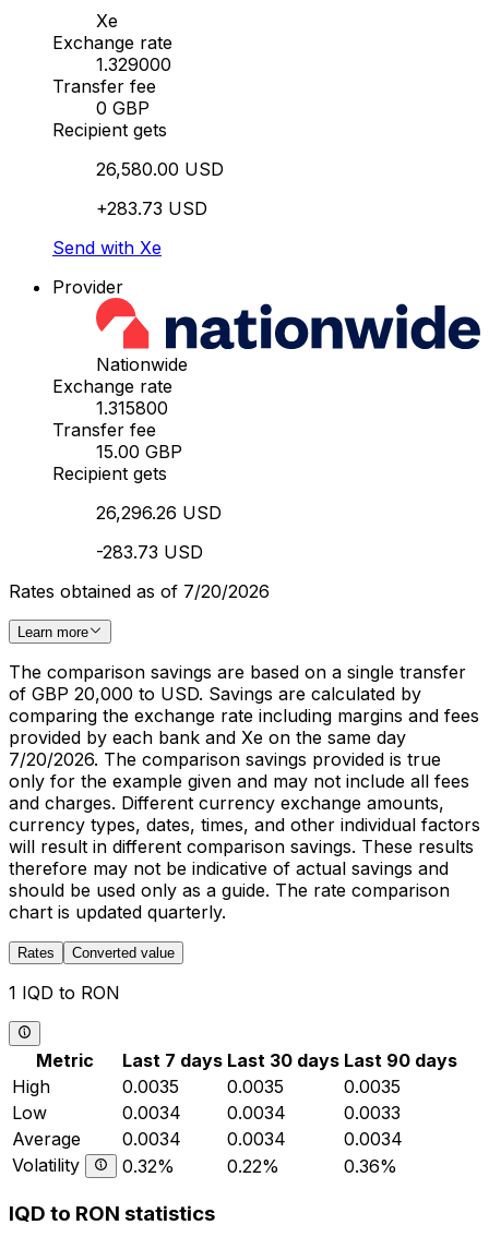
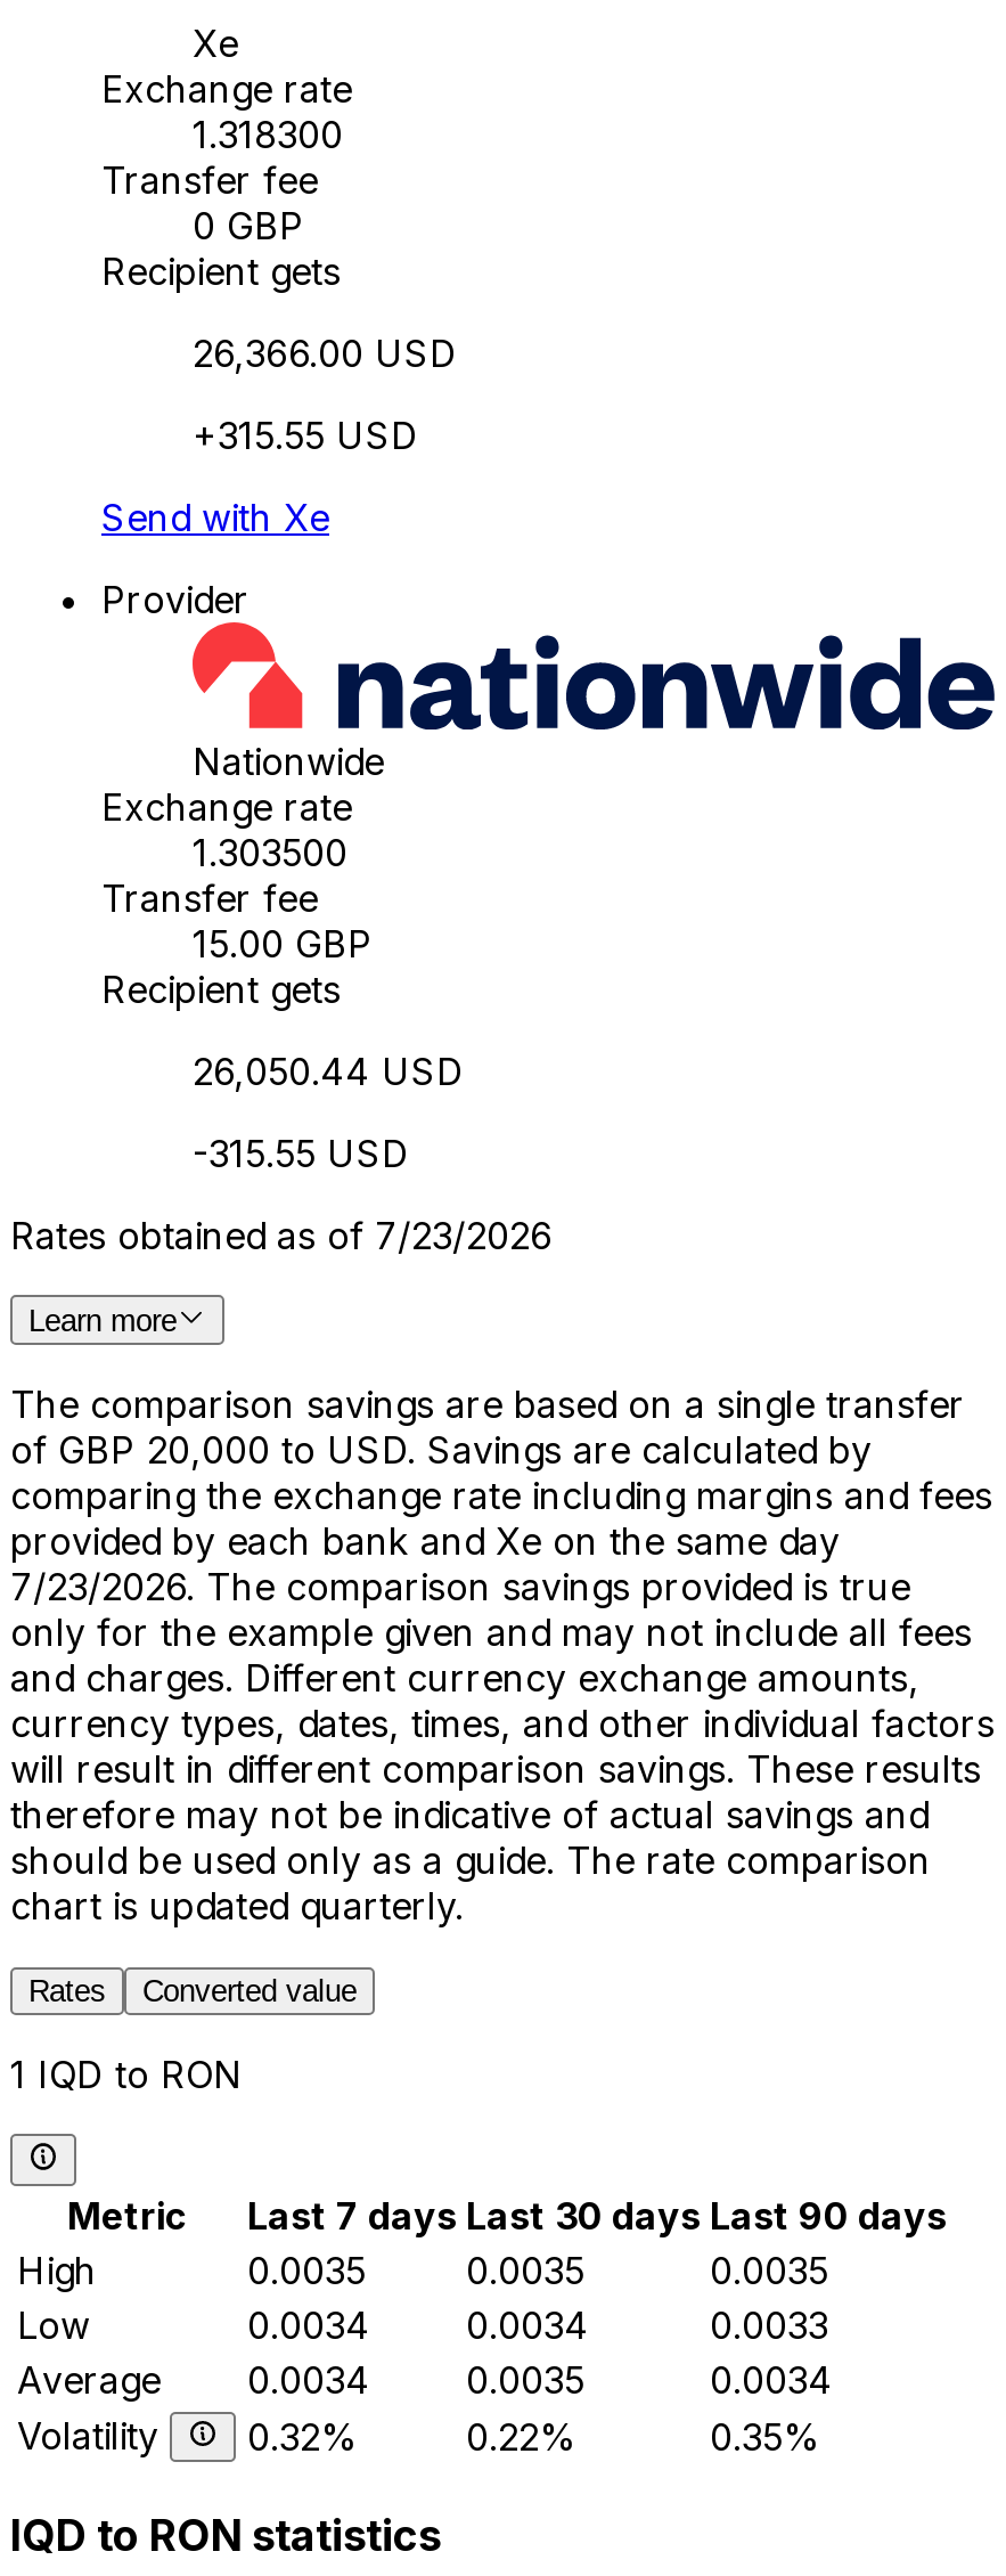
[96,54,171,75] 1.329000 -> [193,112,343,158] 1.318300
[96,158,224,180] 26,580.00 USD -> [193,331,457,377] 26,366.00 USD
[96,198,207,219] +283.73 USD -> [193,413,418,459] +315.55 USD
[96,397,168,419] 1.315800 -> [193,830,347,875] 1.303500
[96,502,222,524] 26,296.26 USD -> [193,1049,464,1094] 26,050.44 USD
[96,541,203,563] -283.73 USD -> [193,1131,409,1176] -315.55 USD
[9,580,270,602] Rates obtained as of 7/20/2026 -> [10,1213,553,1258] Rates obtained as of 7/23/2026
[9,749,441,770] 7/20/2026. The comparison savings provided is true -> [10,1565,910,1610] 7/23/2026. The comparison savings provided is true
[227,1128,286,1149] 0.0034 -> [466,2356,584,2402] 0.0035
[344,1155,397,1177] 0.36% -> [710,2413,819,2459] 0.35%

